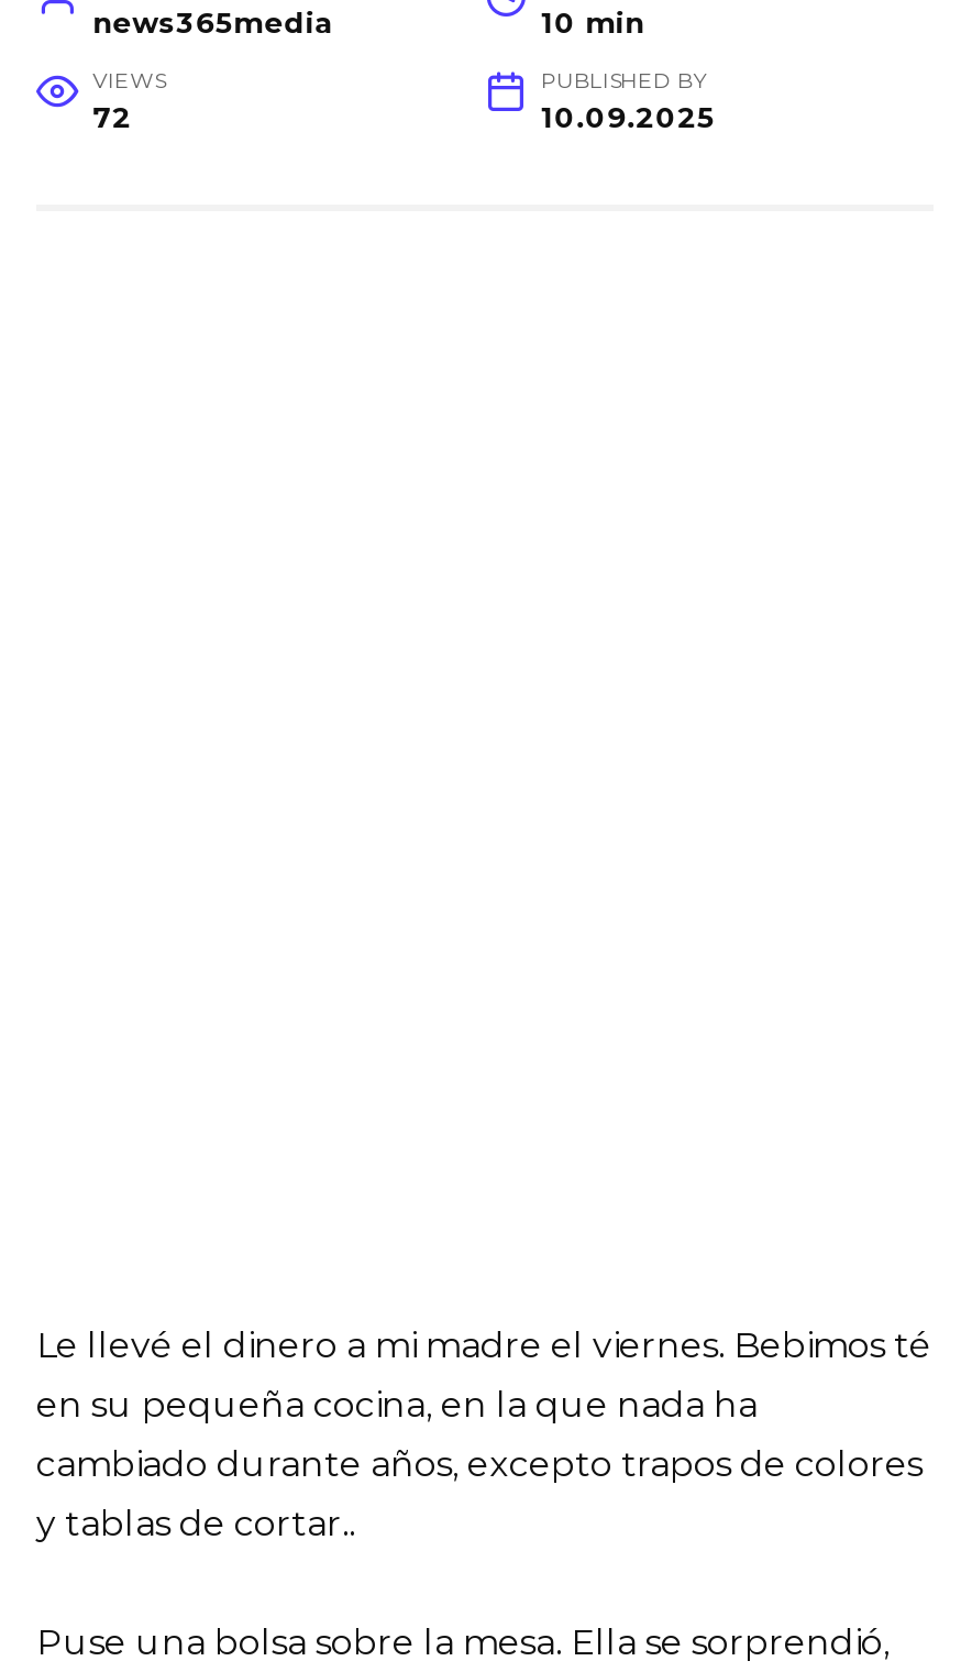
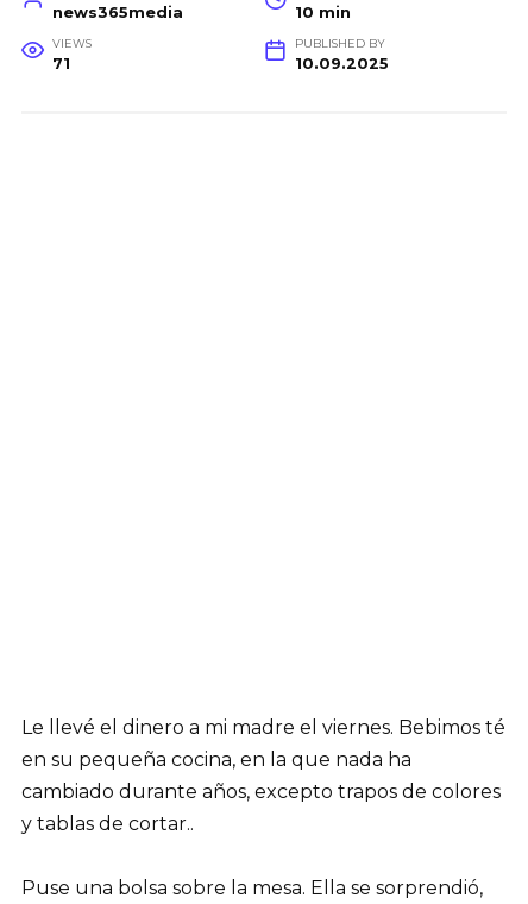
[93,100,132,133] 72 -> [52,54,70,72] 71

